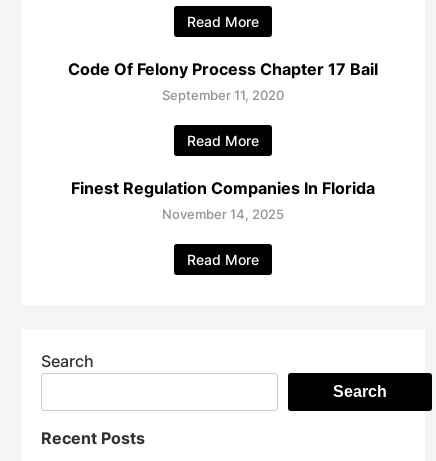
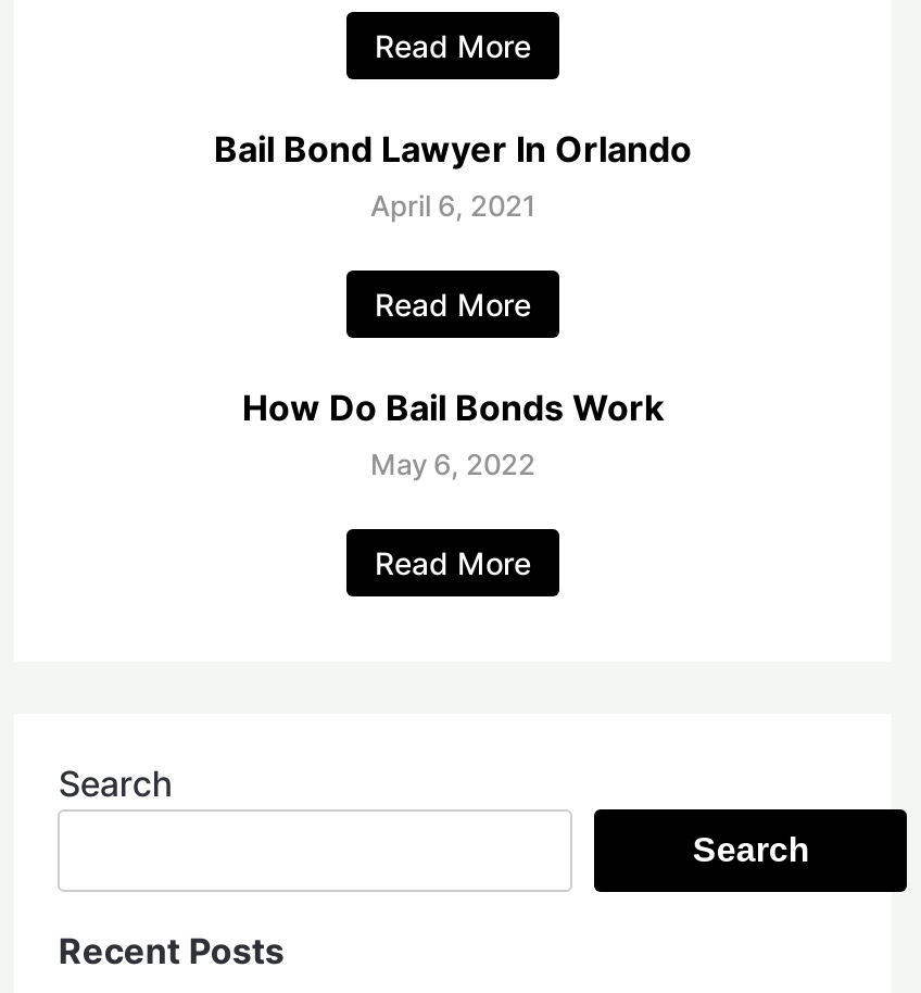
[68,59,378,103] Code Of Felony Process Chapter 17 Bail | September 11, 2020 -> [214,127,692,223] Bail Bond Lawyer In Orlando | April 6, 2021
[71,178,375,222] Finest Regulation Companies In Florida | November 14, 2025 -> [242,386,664,481] How Do Bail Bonds Work | May 6, 2022

